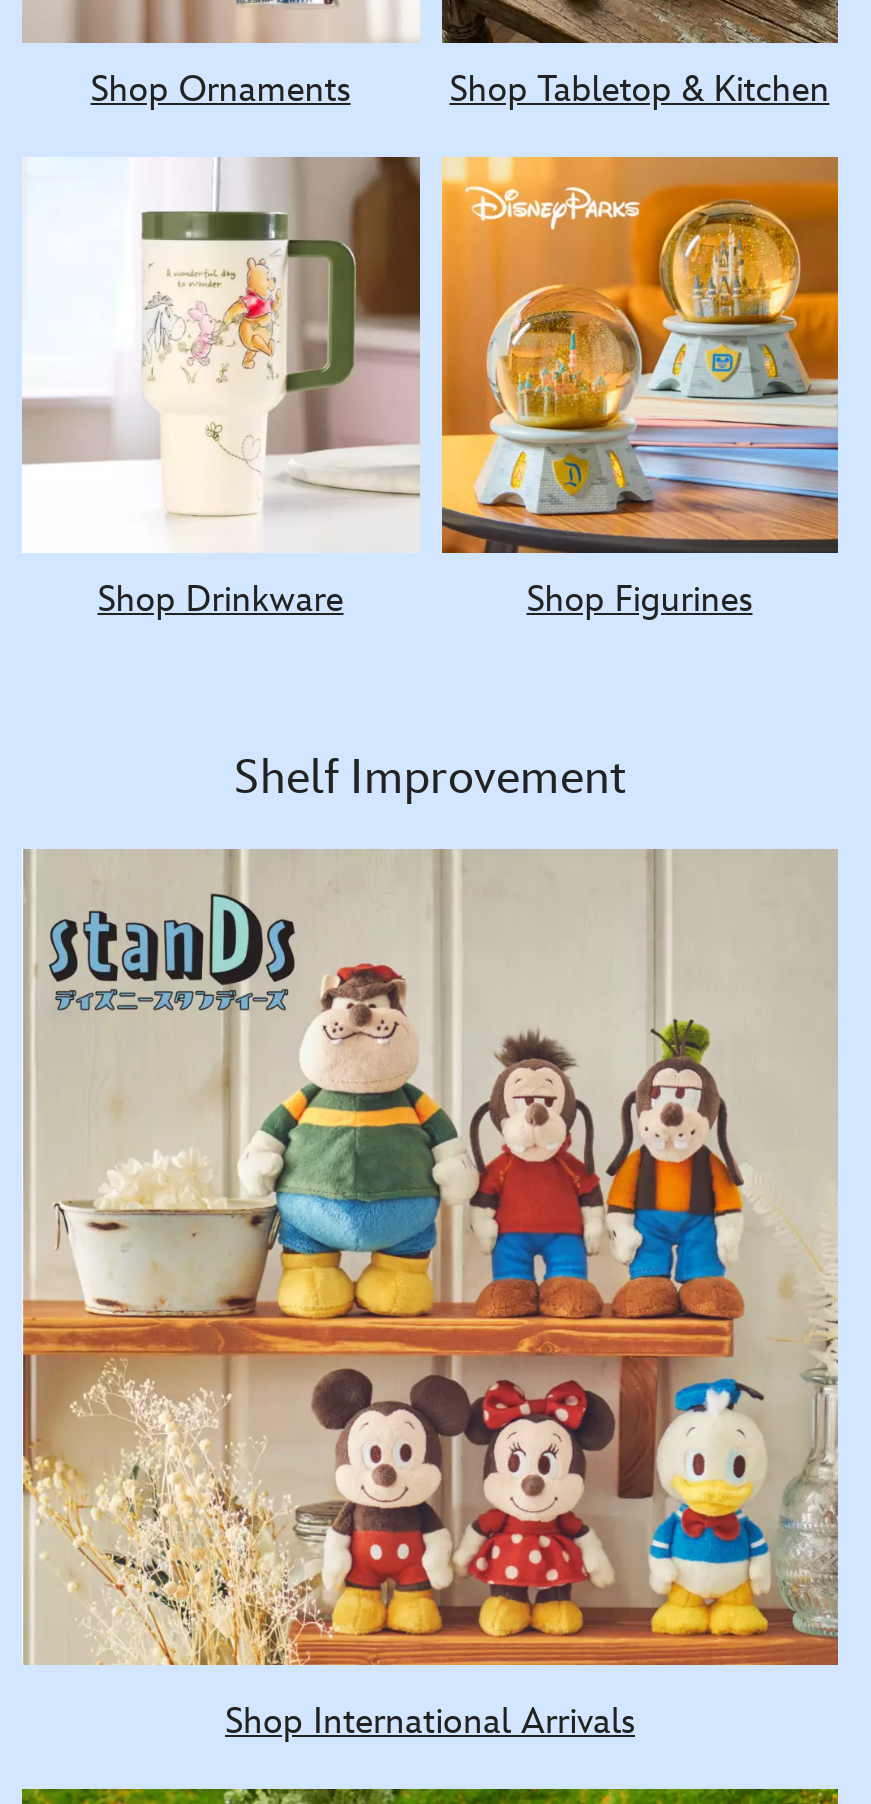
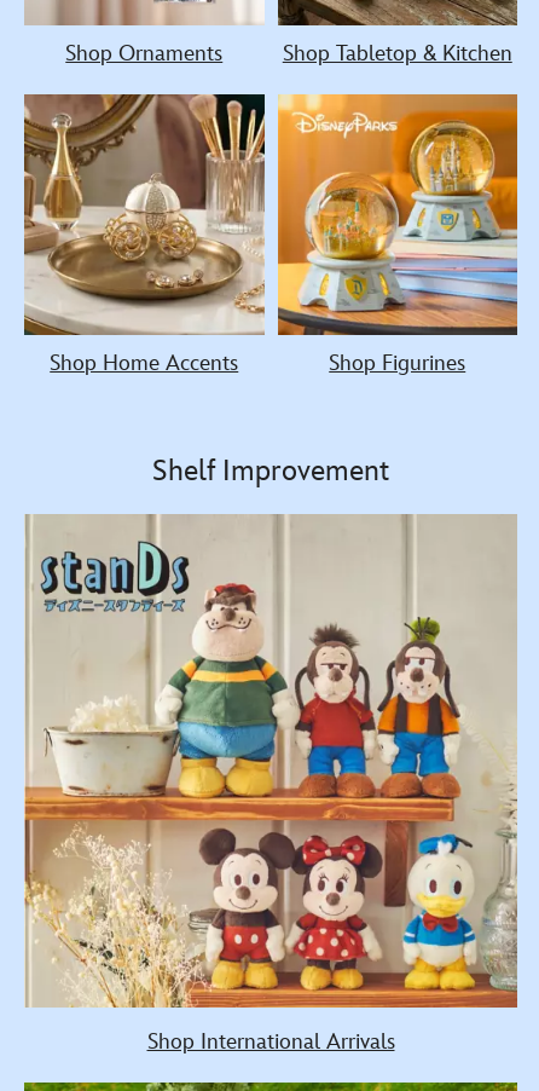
[22,156,422,622] [image] | Shop Drinkware -> [23,93,266,376] [image] | Shop Home Accents

